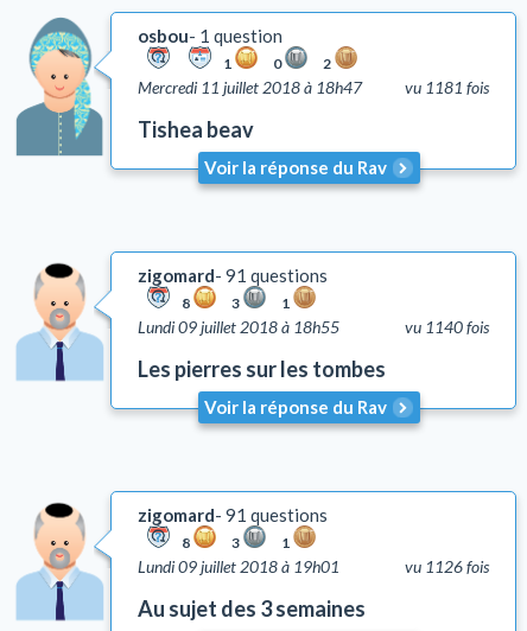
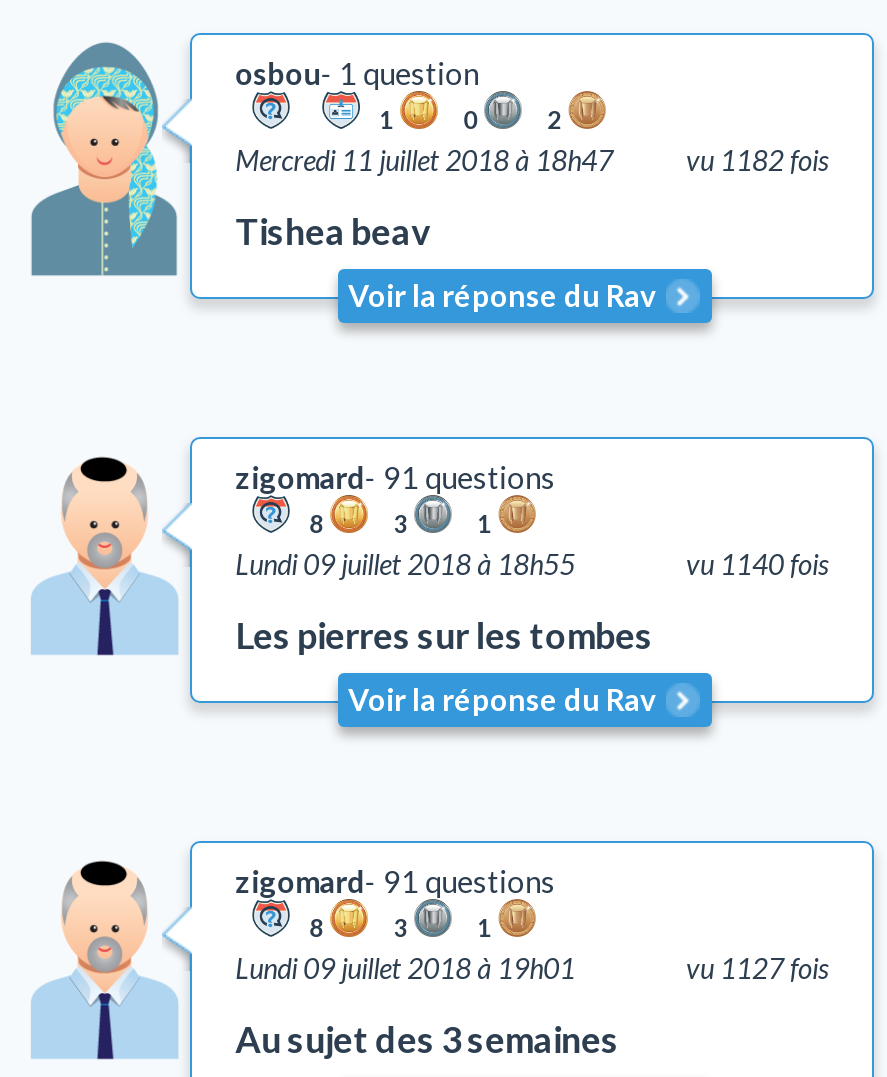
[405,77,489,97] vu 1181 fois -> [686,143,828,177] vu 1182 fois
[405,556,489,576] vu 1126 fois -> [686,951,828,985] vu 1127 fois

